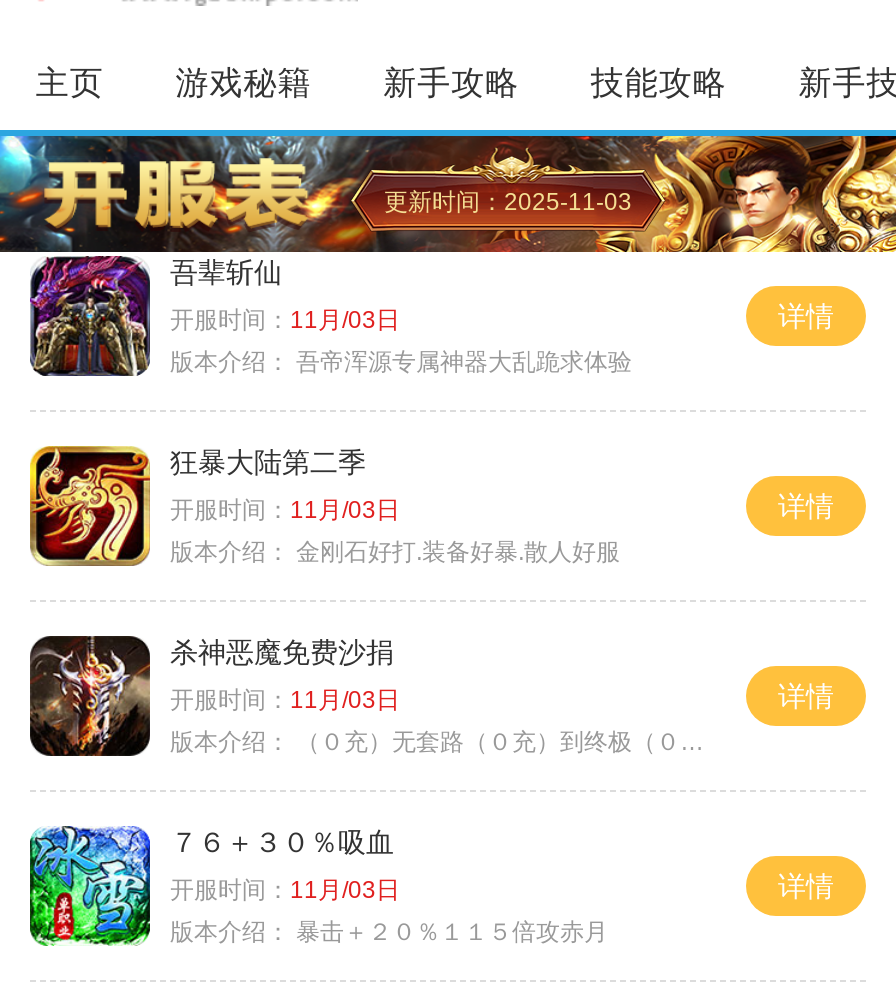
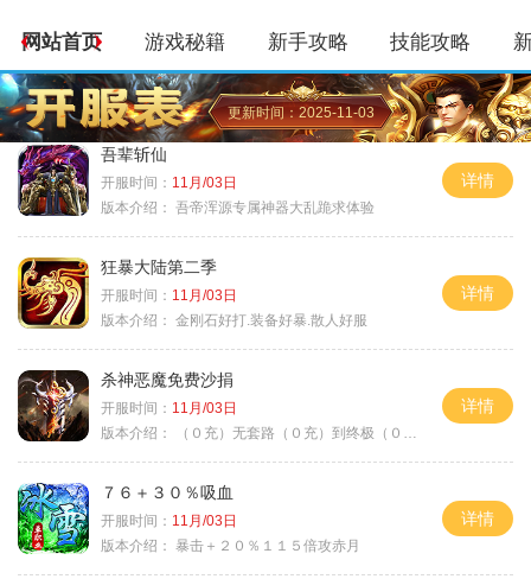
[36,64,104,102] 主页 -> [21,31,102,54] 网站首页

